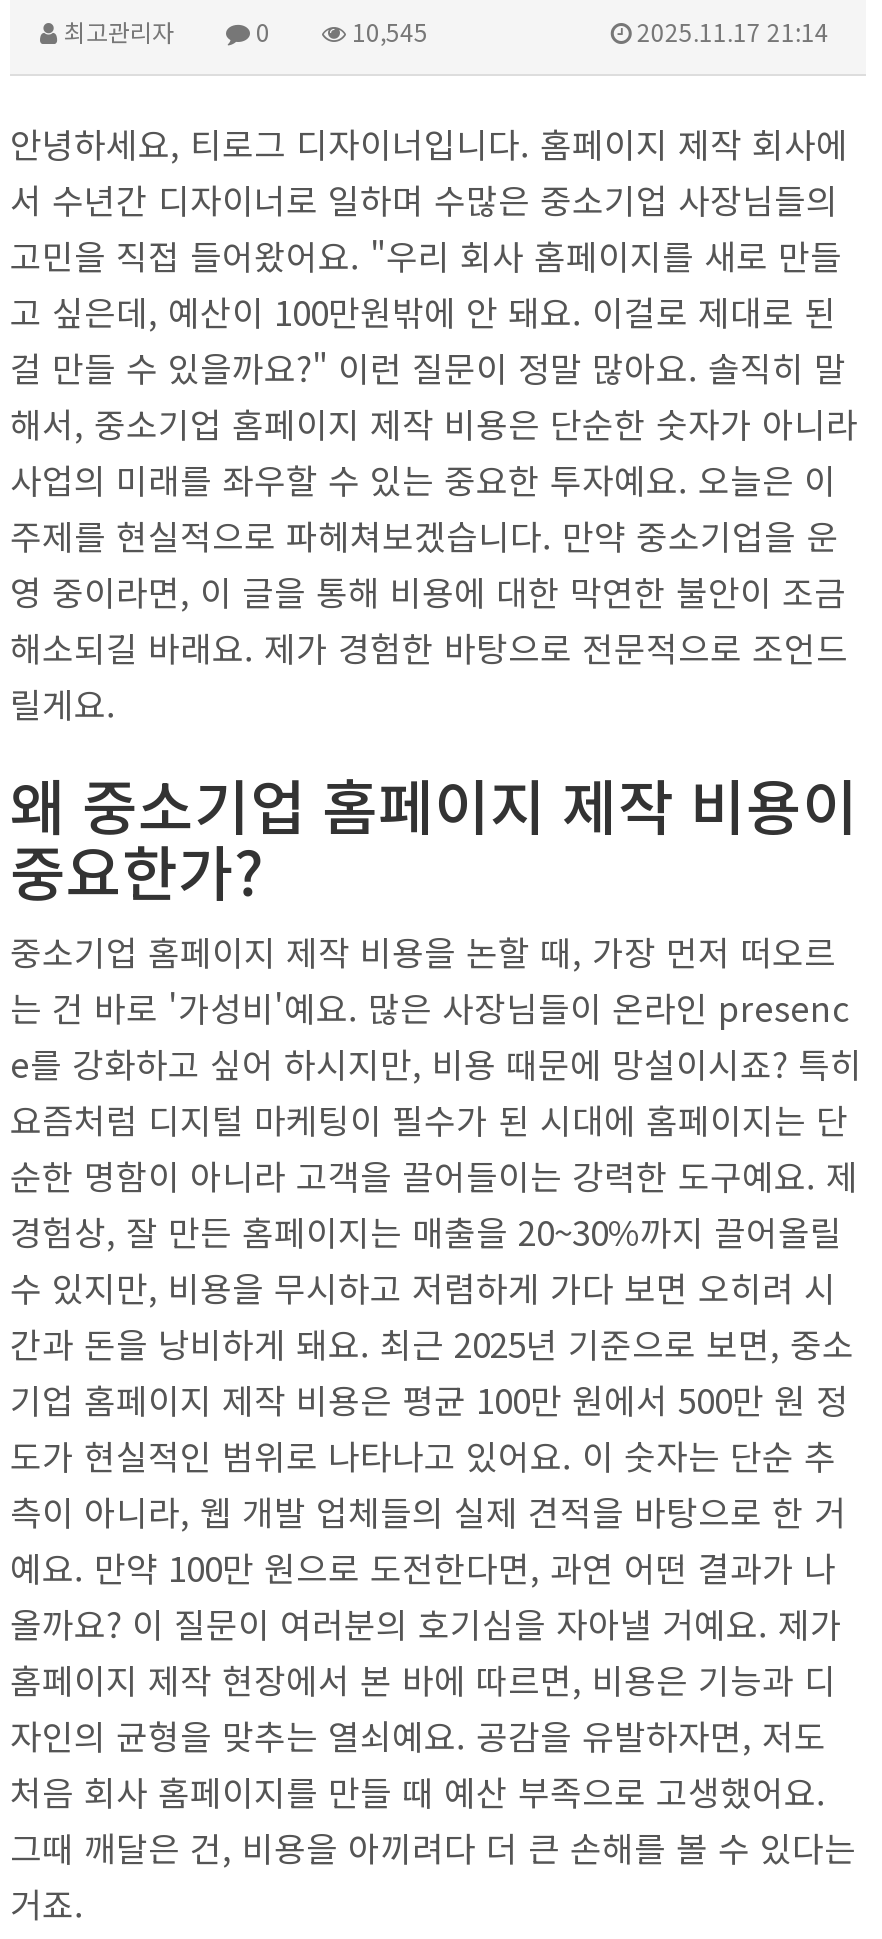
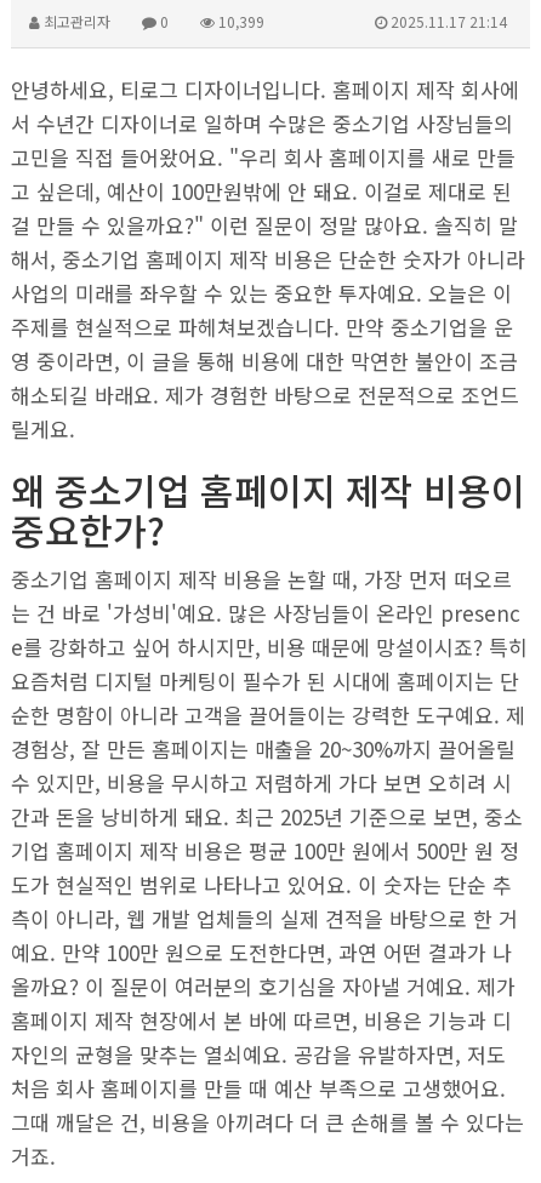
[346,14,428,48] 10,545 -> [215,11,264,32] 10,399

